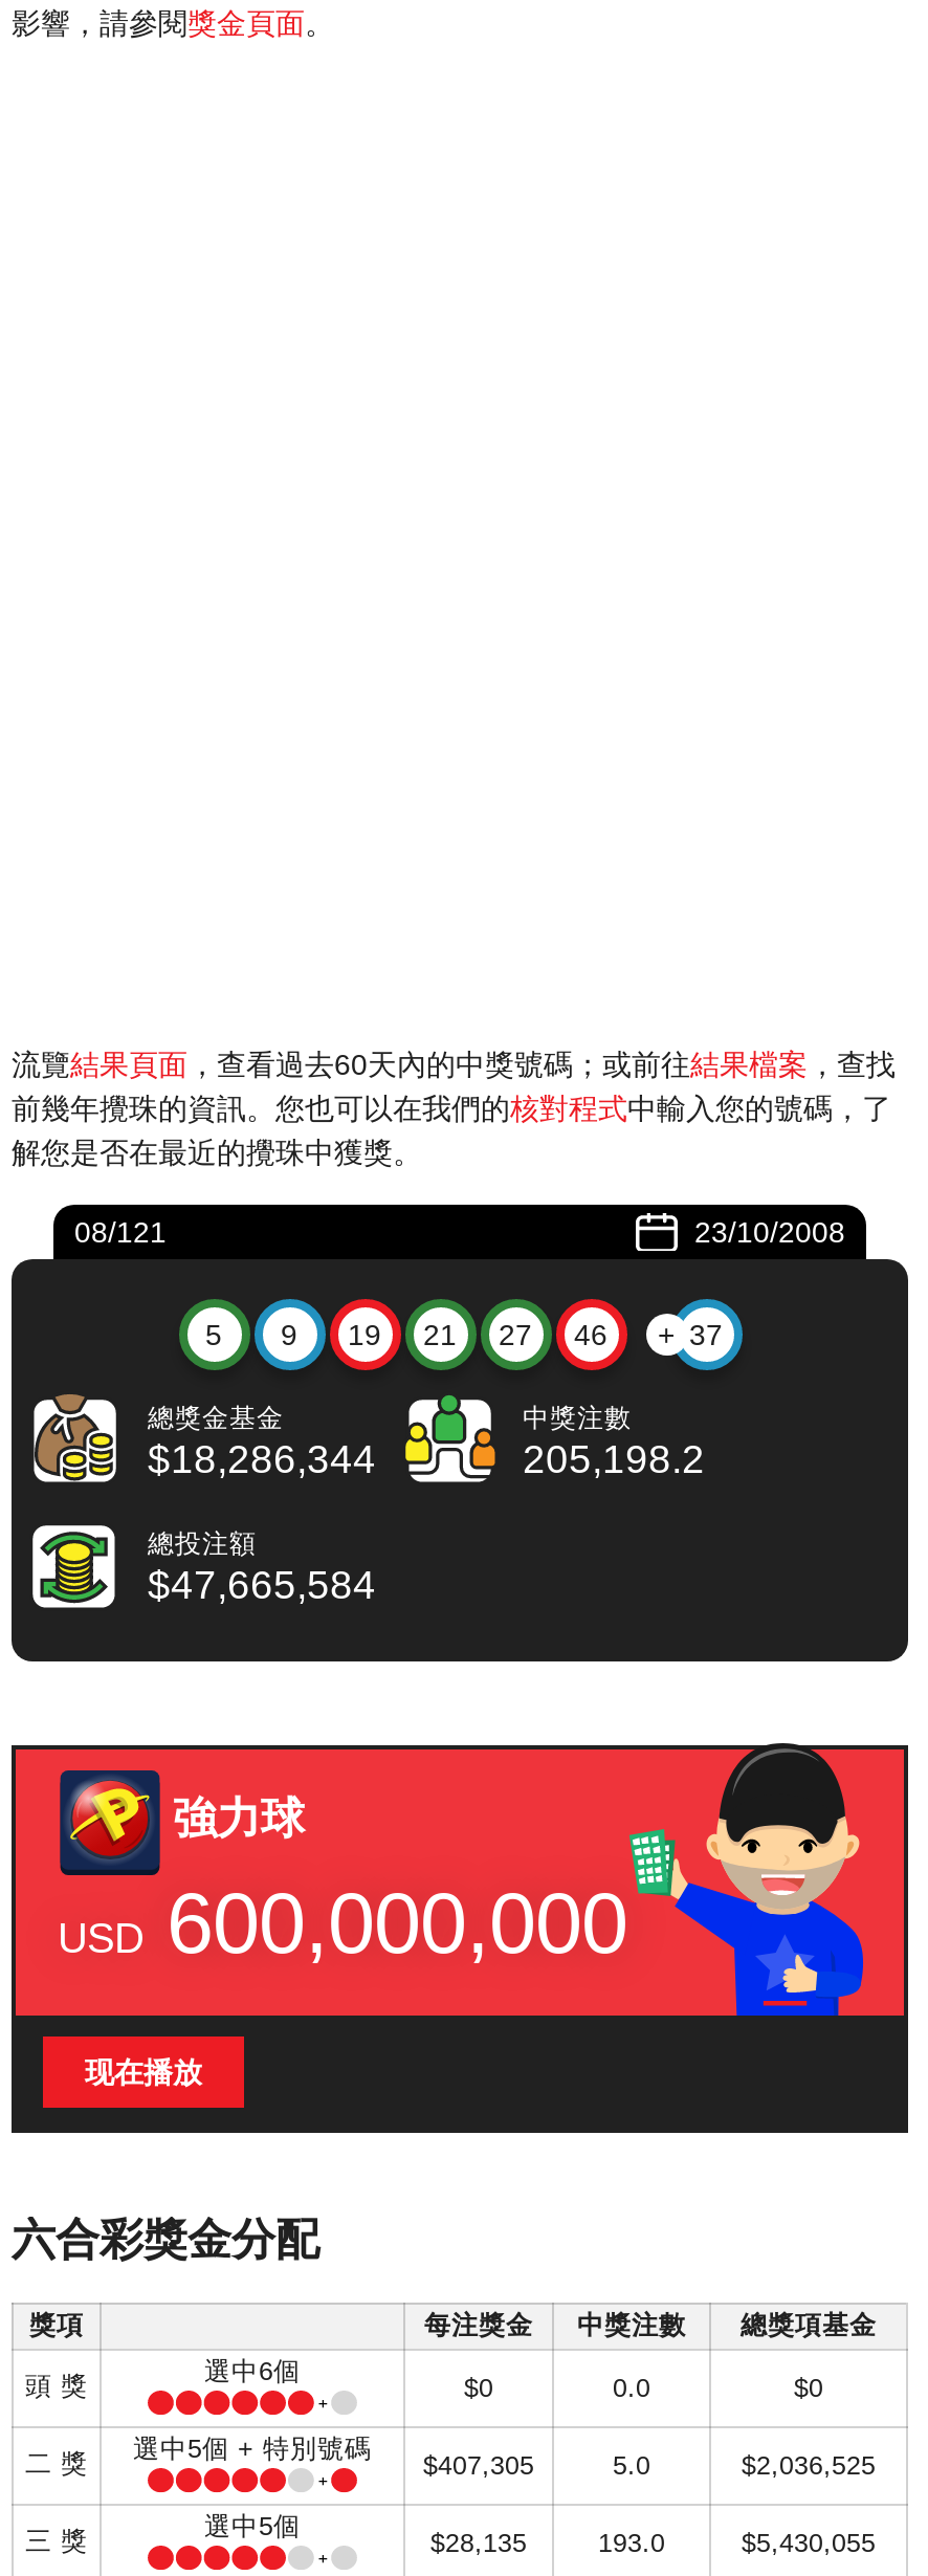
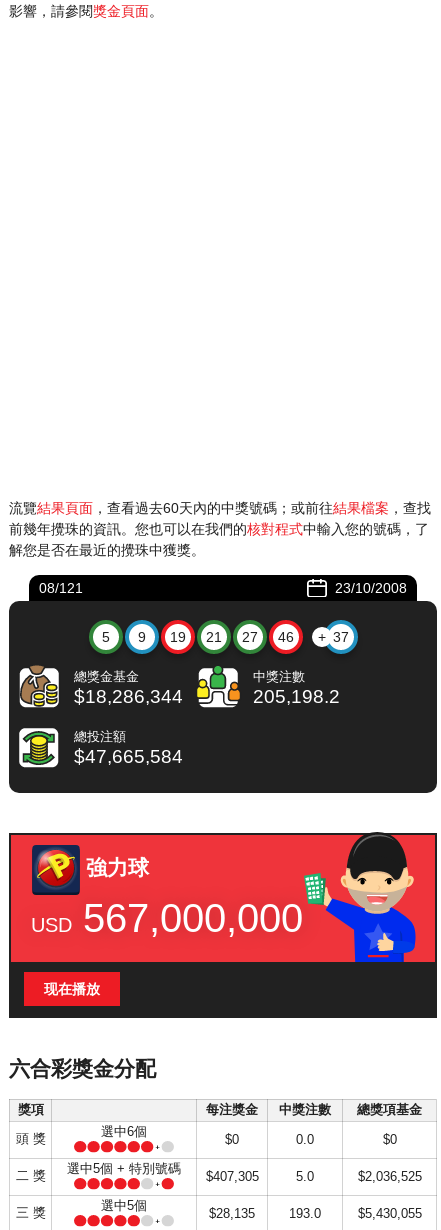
[58,1875,627,1972] USD 600,000,000 -> [31,895,303,941] USD 567,000,000

